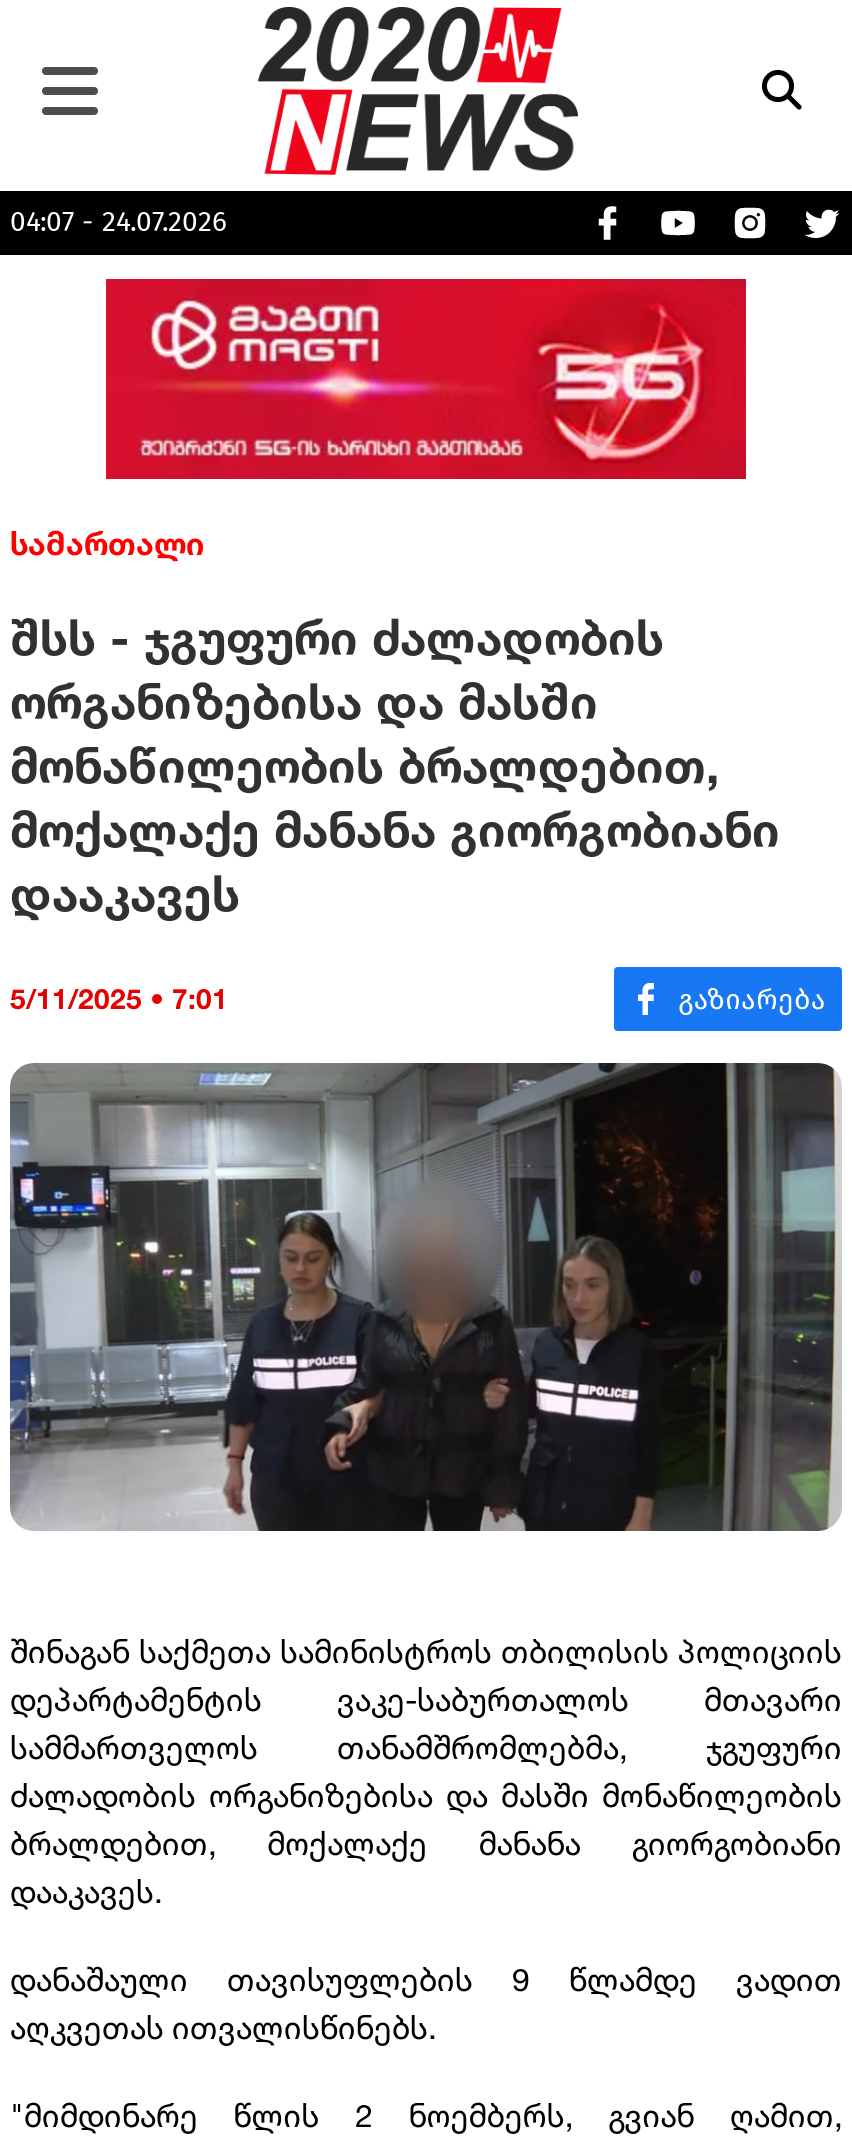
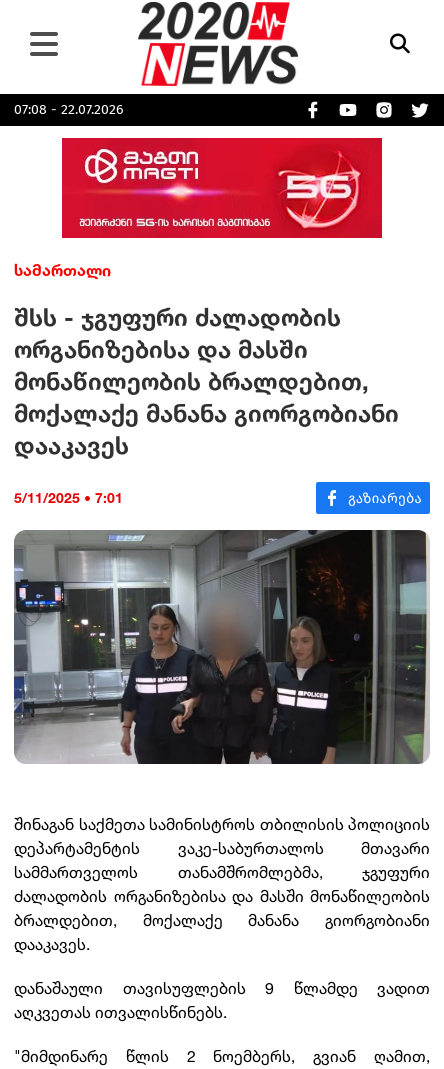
[10,205,226,239] 04:07 - 24.07.2026 -> [14,101,123,118] 07:08 - 22.07.2026

